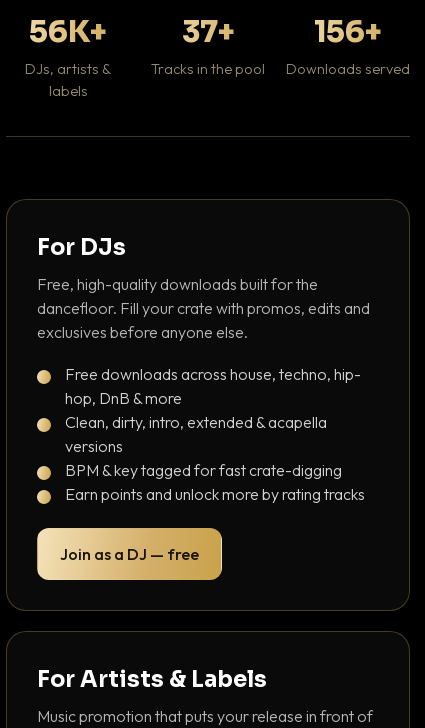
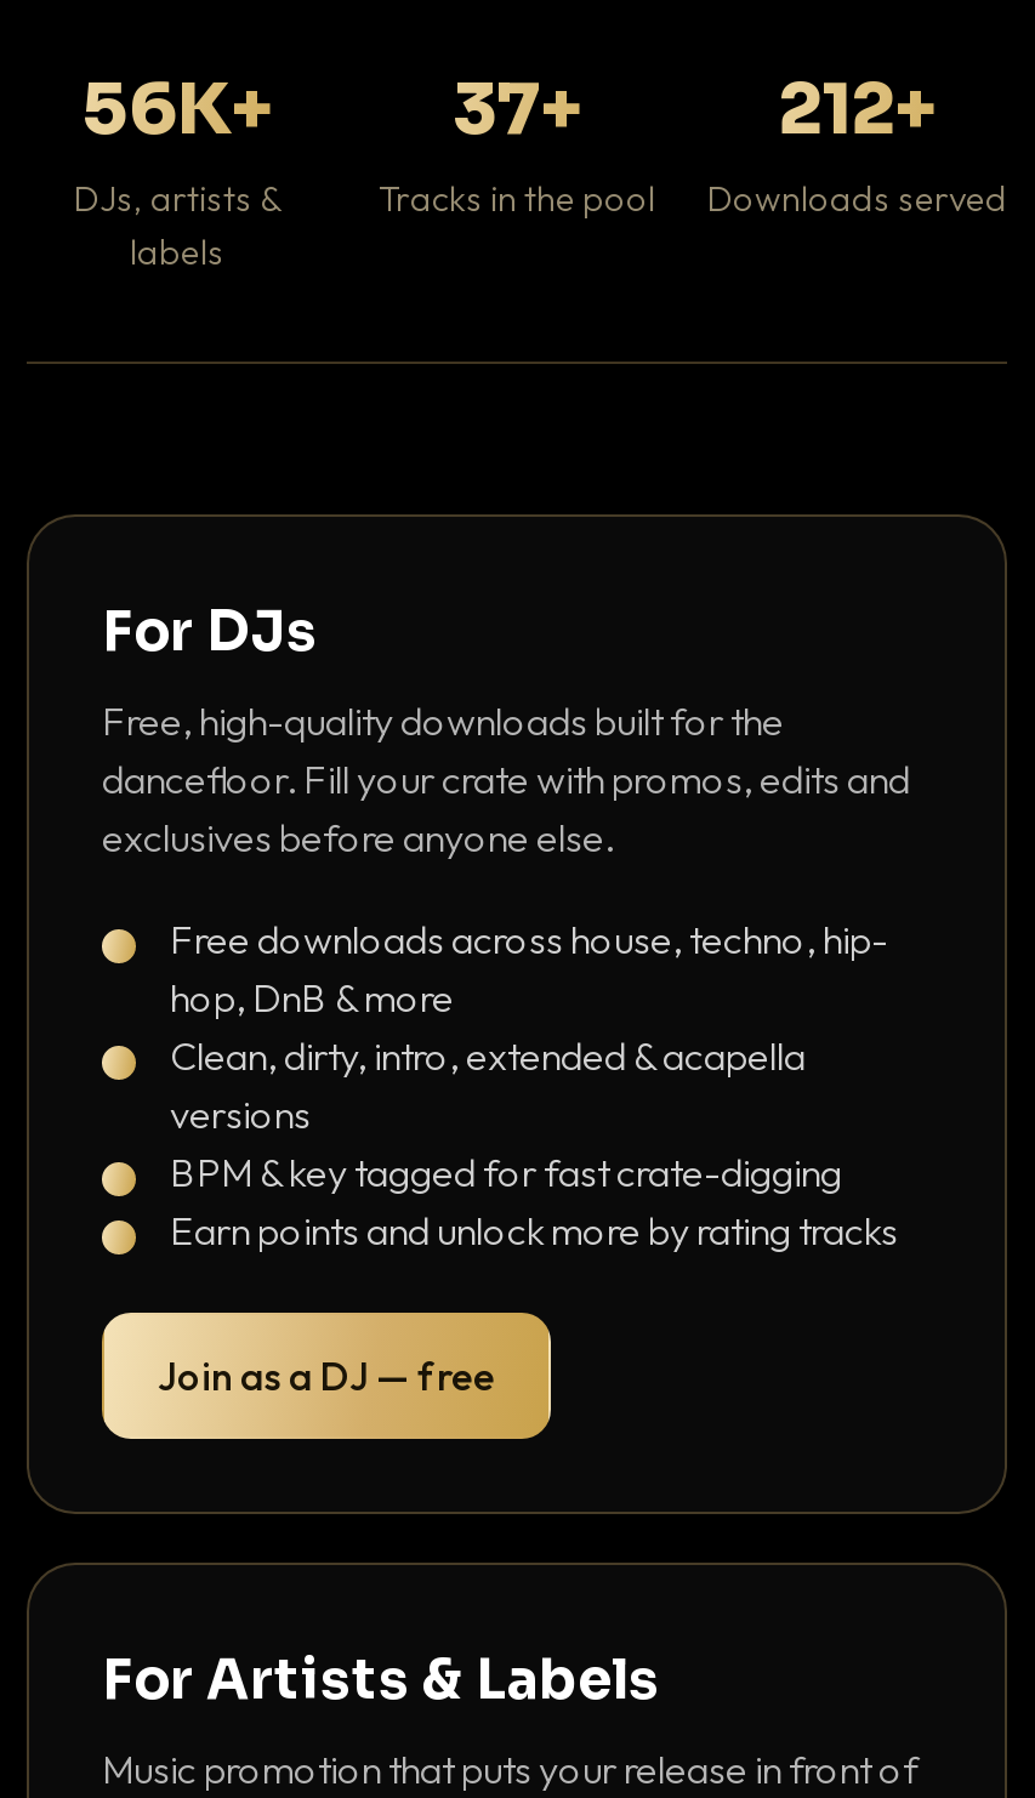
[314,14,382,50] 156+ -> [778,66,936,153] 212+

